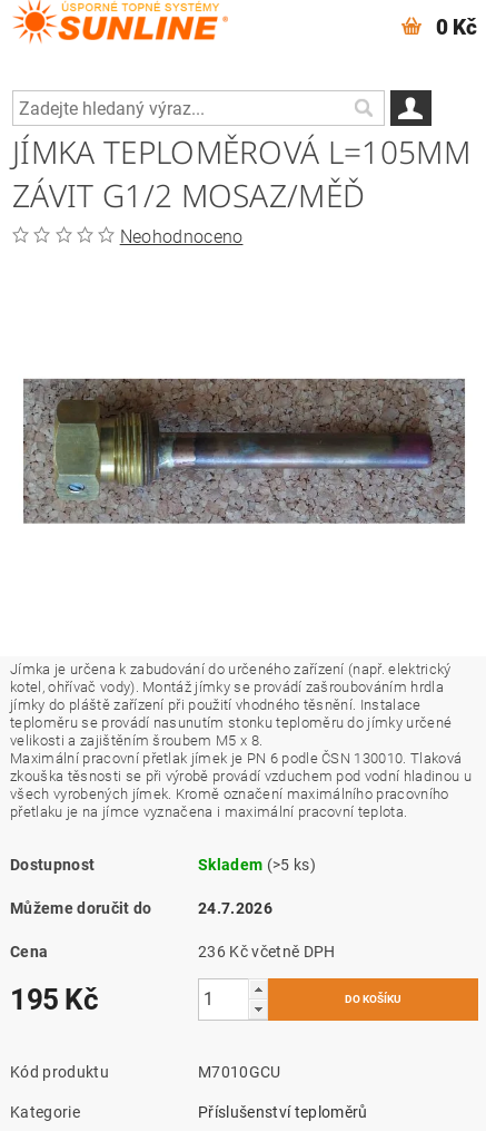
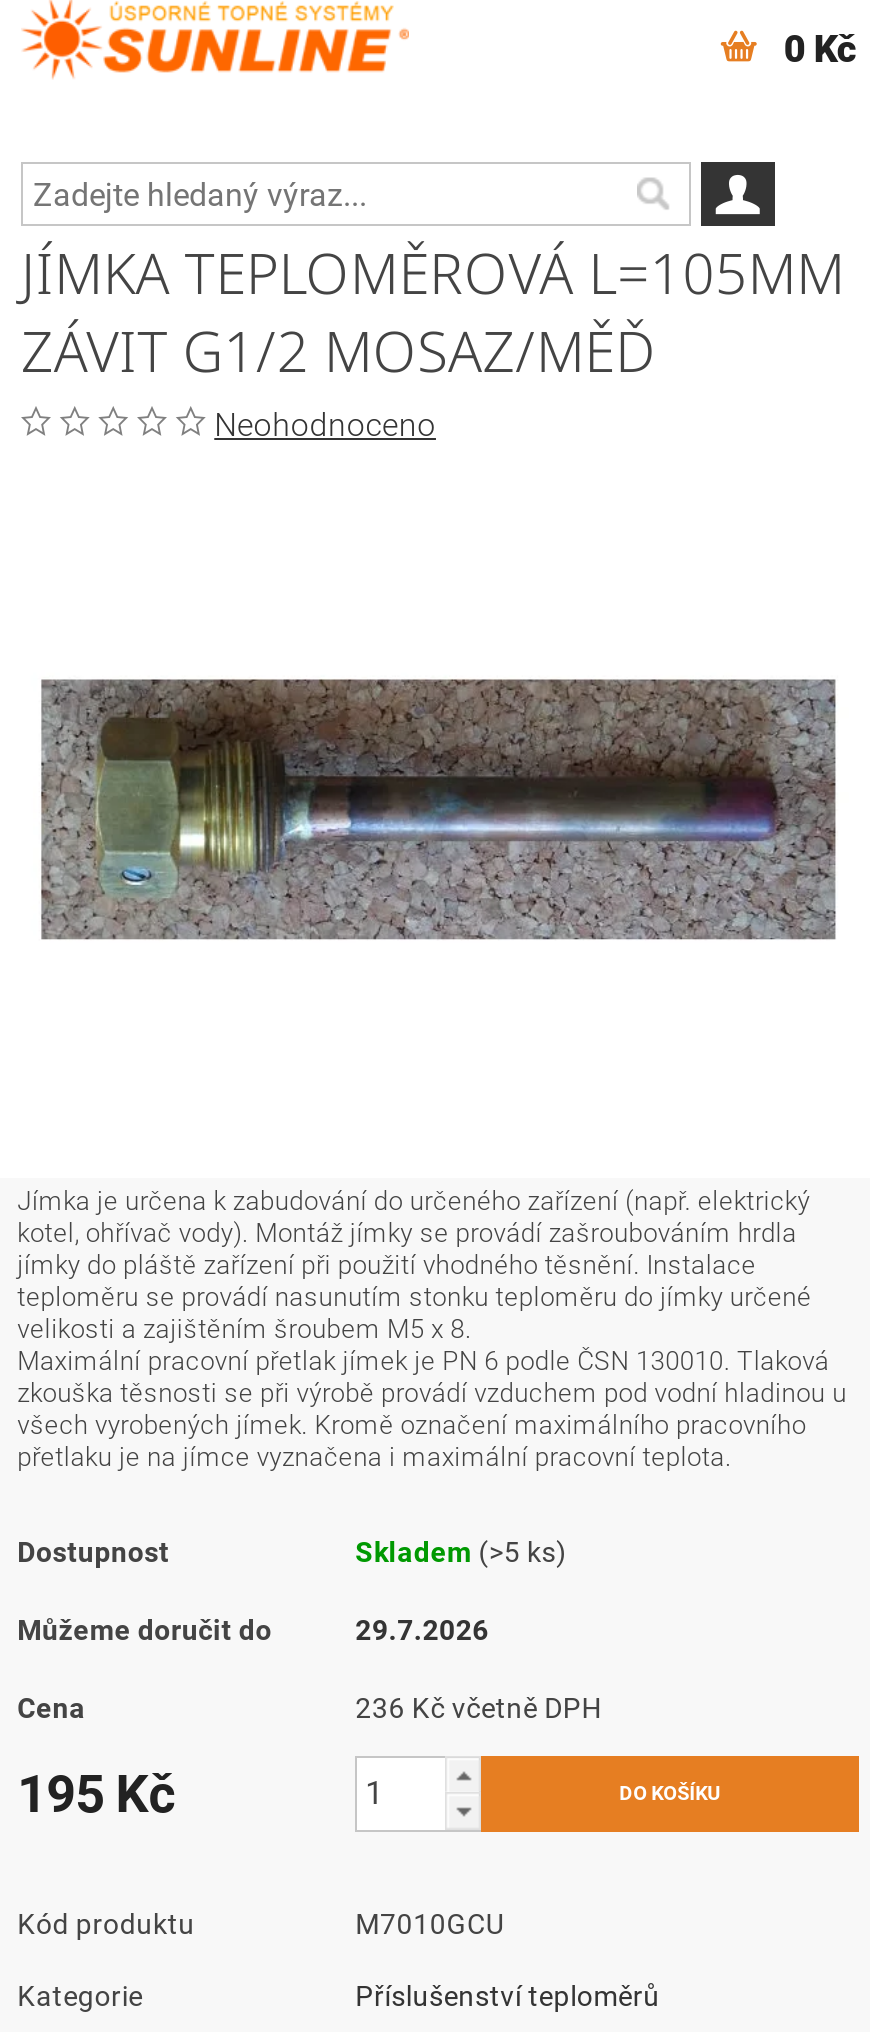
[198,899,272,917] 24.7.2026 -> [355,1614,489,1646] 29.7.2026

